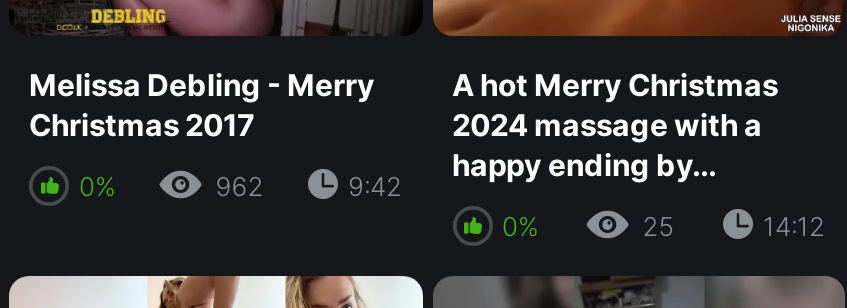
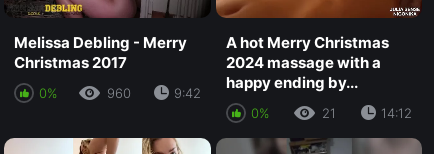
[215,169,263,201] 962 -> [107,85,131,101] 960
[643,209,675,241] 25 -> [322,105,336,121] 21

